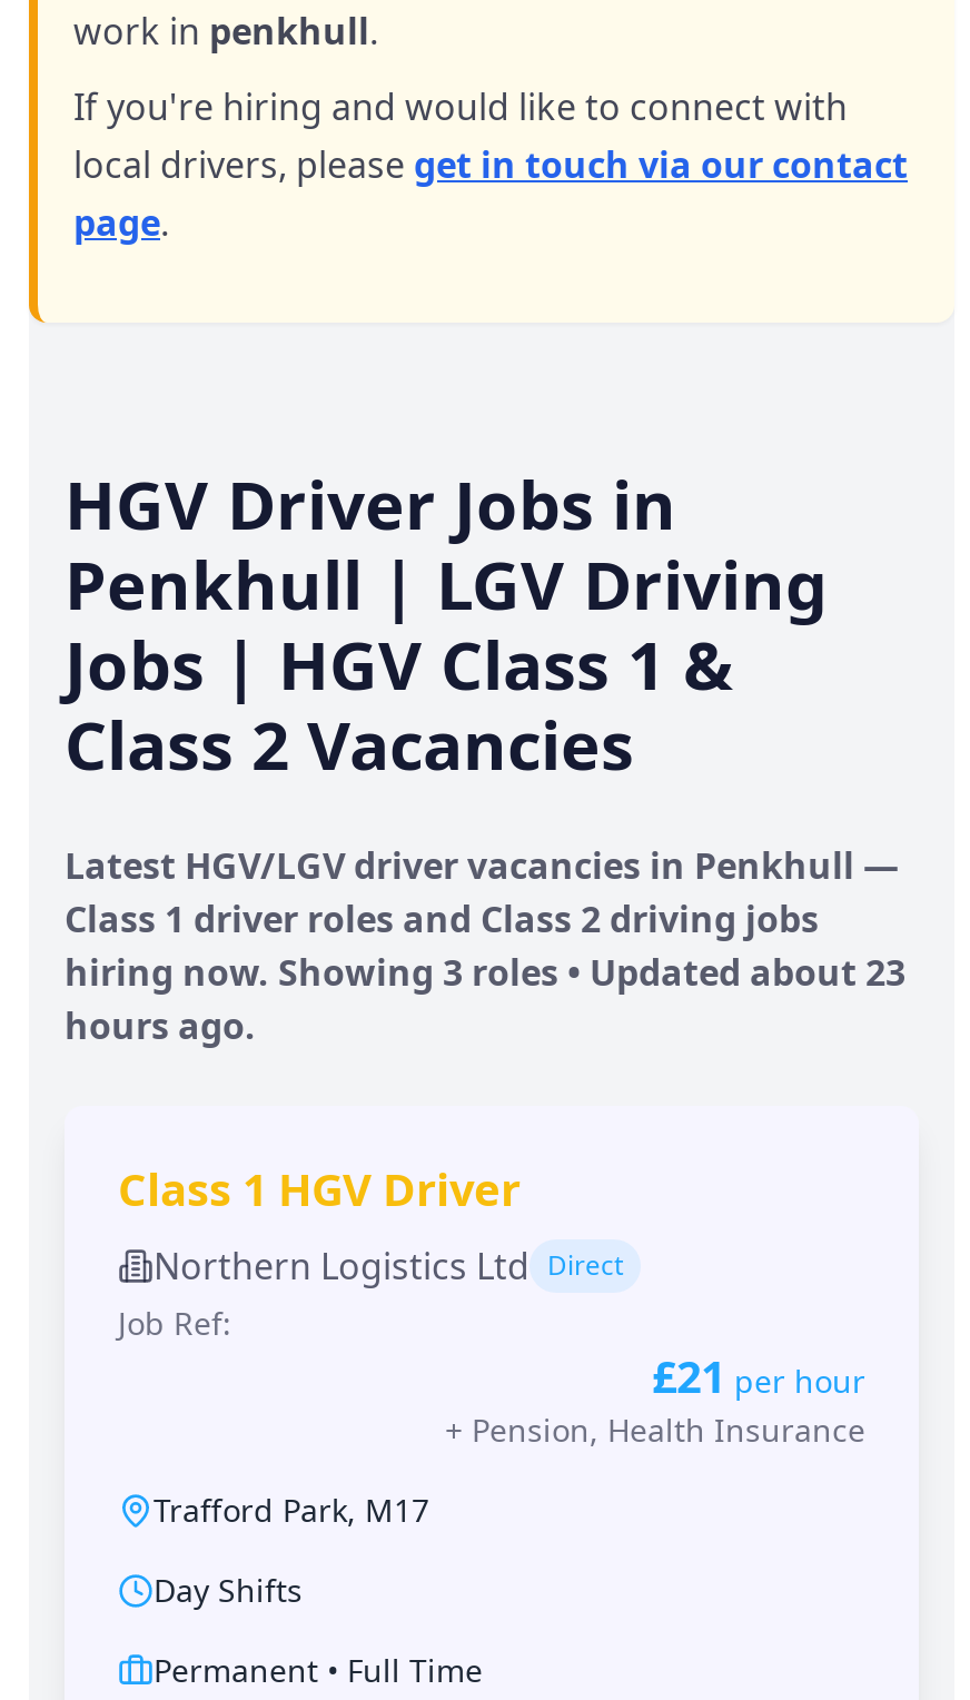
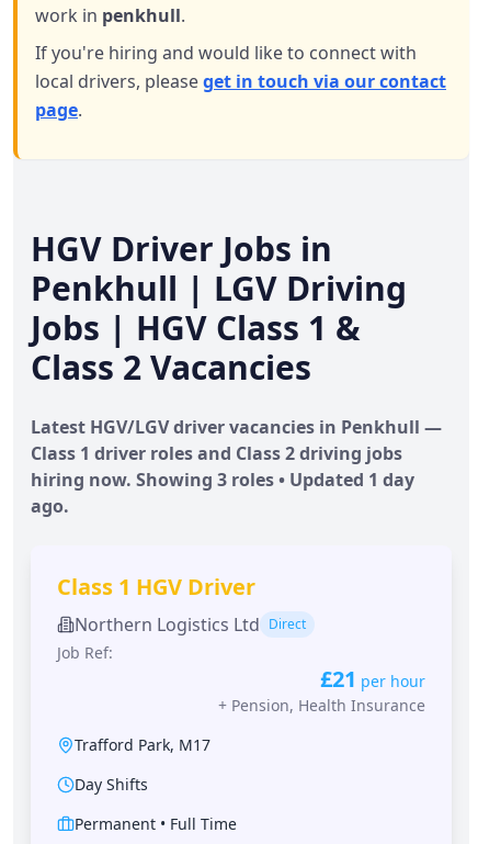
[65,947,905,1049] hiring now. Showing 3 roles • Updated about 23 | hours ago. -> [31,467,414,517] hiring now. Showing 3 roles • Updated 1 day | ago.

